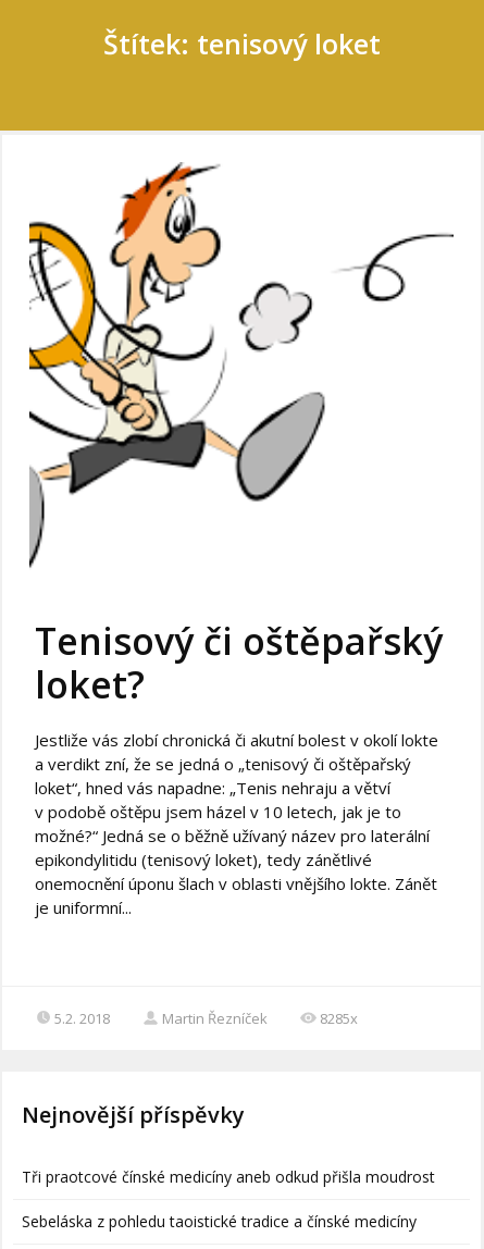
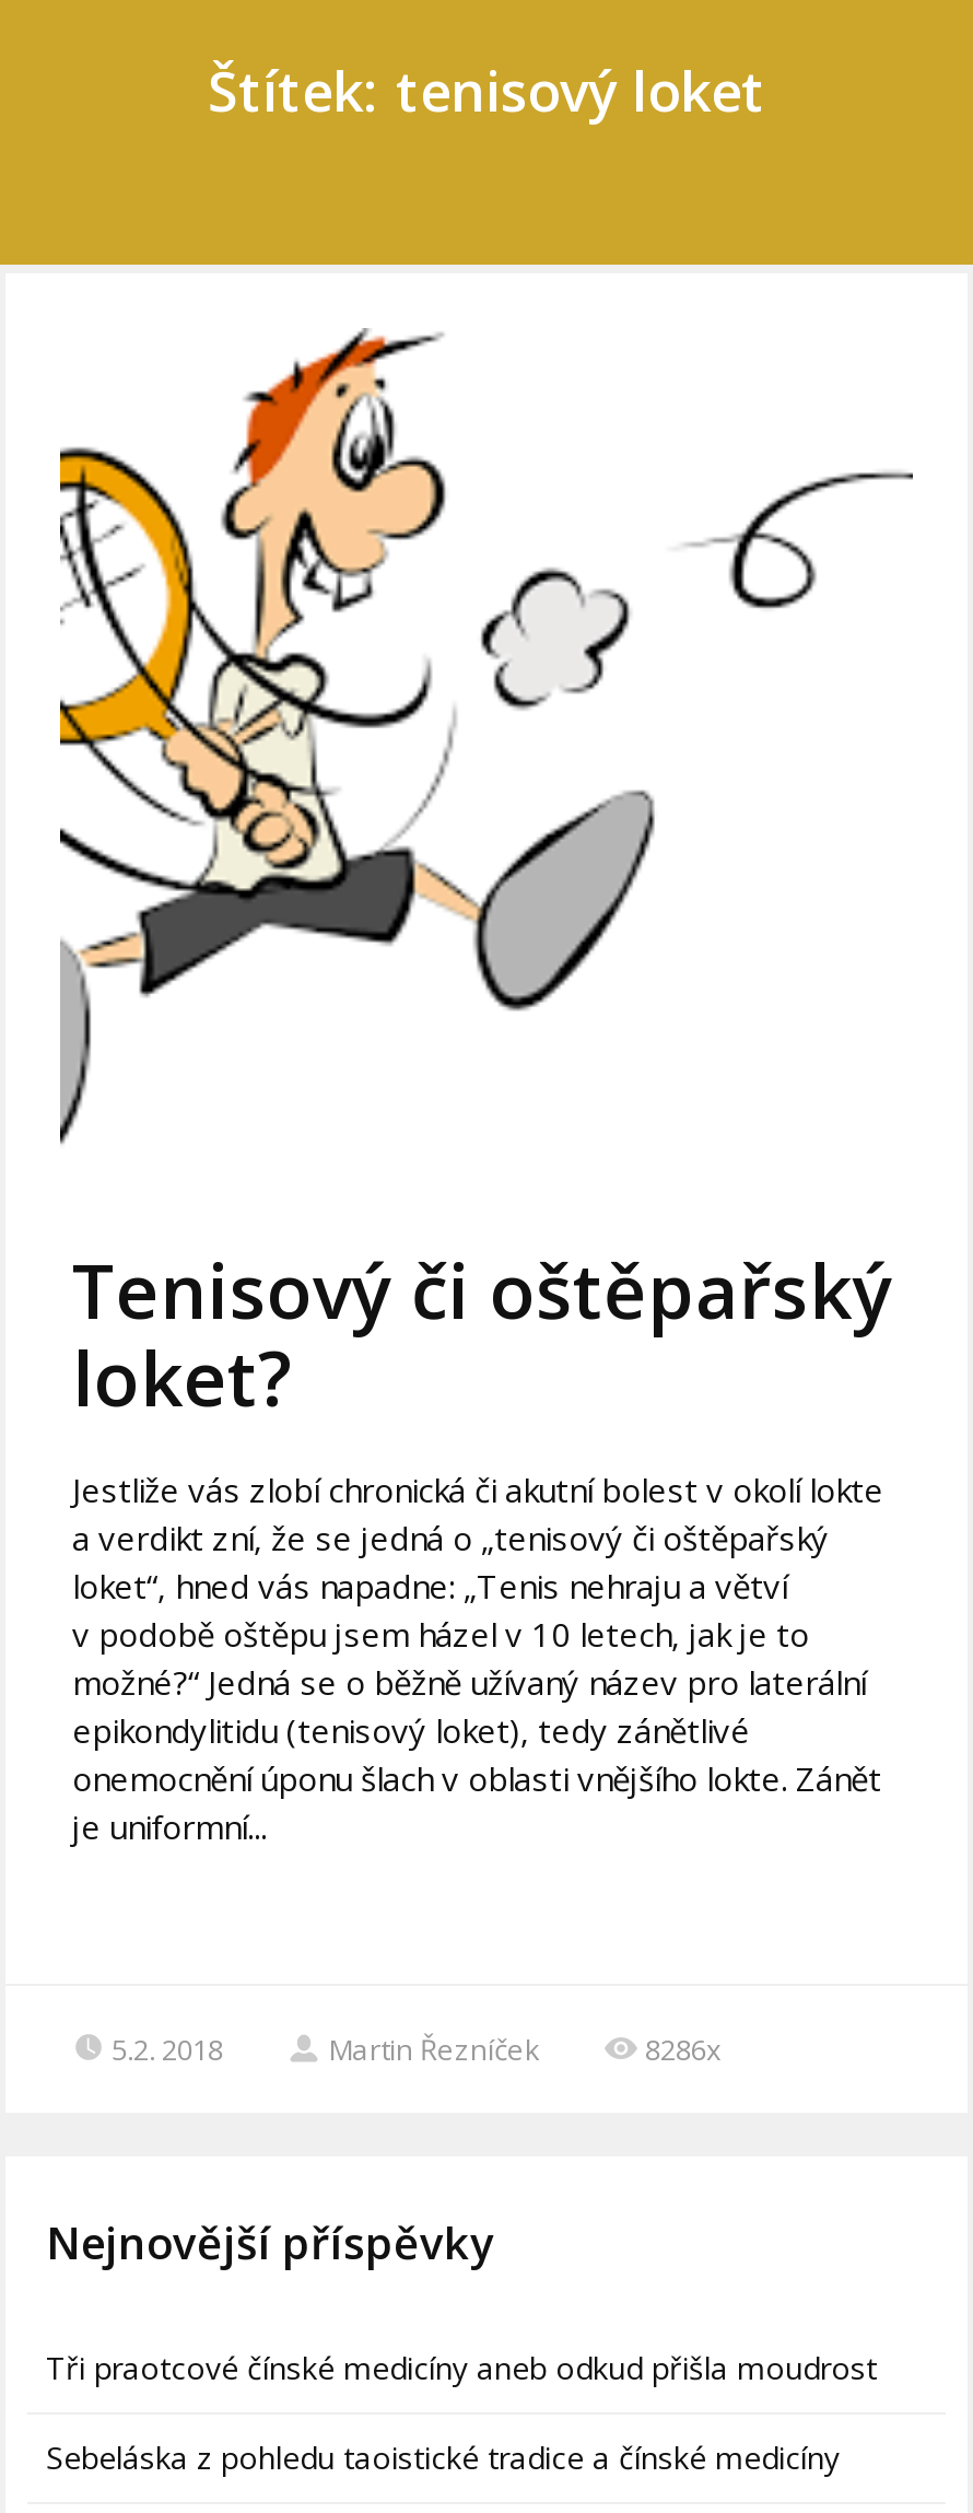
[320,1008,358,1028] 8285x -> [645,2029,722,2068] 8286x

